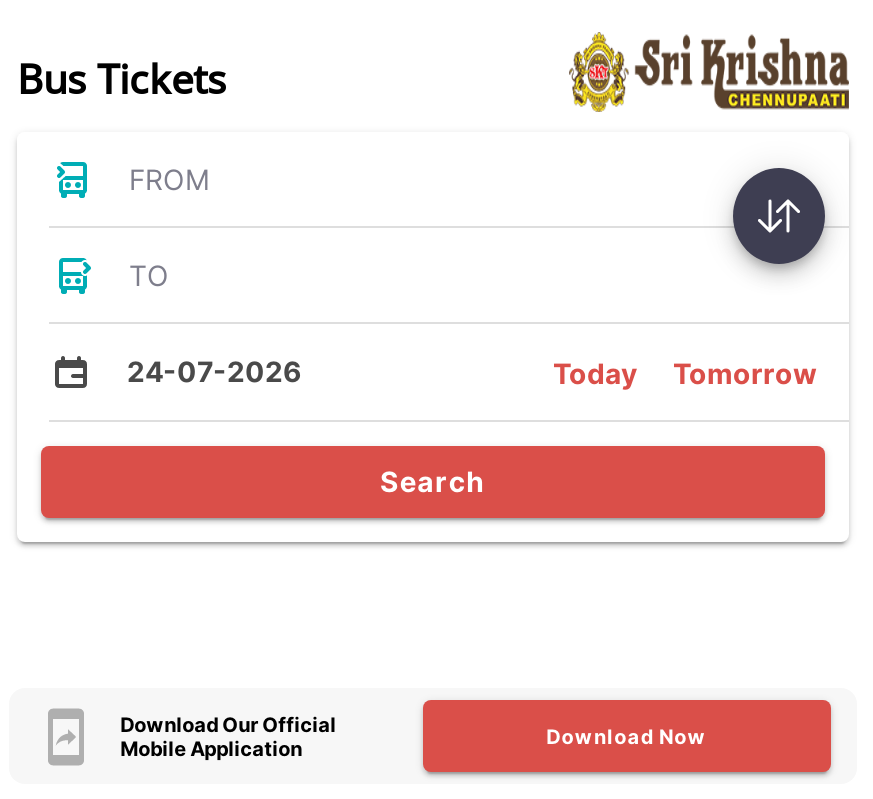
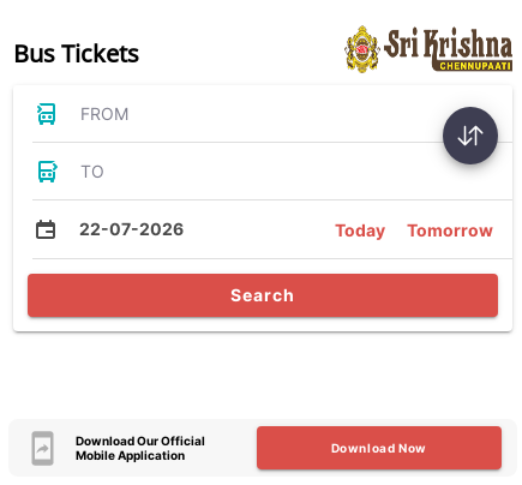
[127,354,301,388] 24-07-2026 -> [79,218,184,239] 22-07-2026

